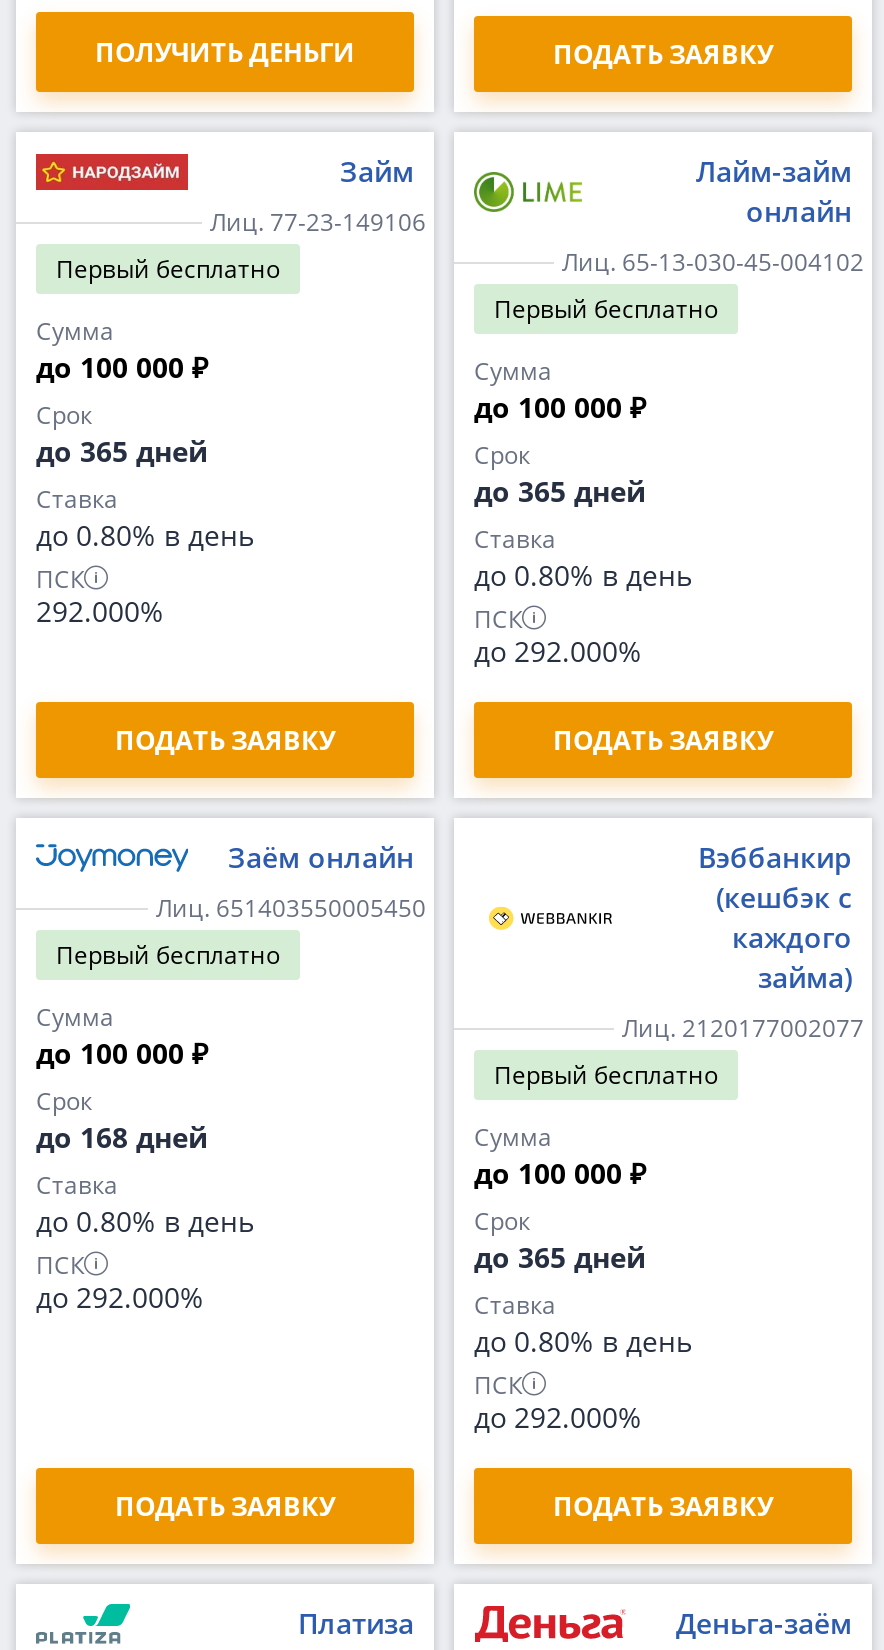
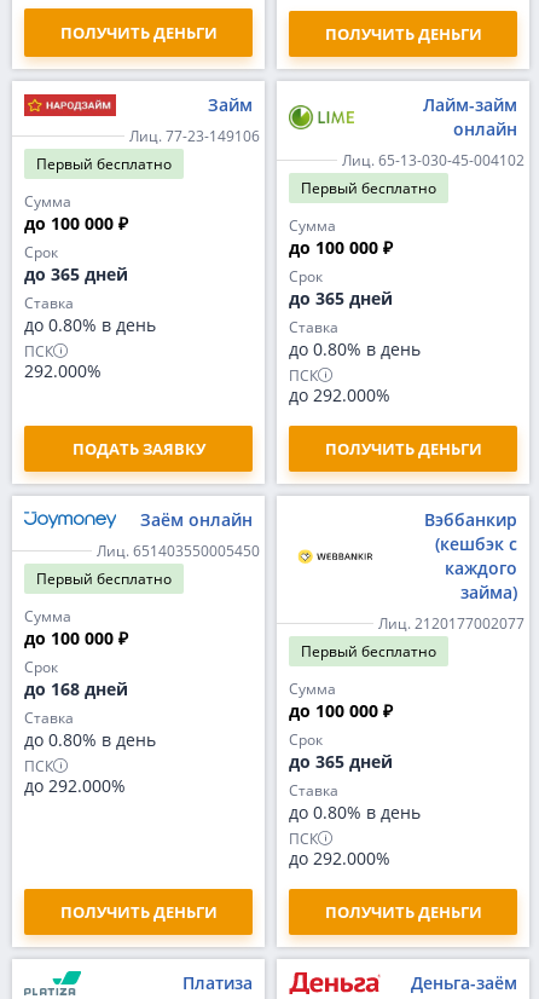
[553,36,773,72] ПОДАТЬ ЗАЯВКУ -> [324,23,482,45] ПОЛУЧИТЬ ДЕНЬГИ
[553,722,773,758] ПОДАТЬ ЗАЯВКУ -> [324,438,482,460] ПОЛУЧИТЬ ДЕНЬГИ
[115,1488,335,1524] ПОДАТЬ ЗАЯВКУ -> [60,901,217,923] ПОЛУЧИТЬ ДЕНЬГИ
[553,1488,773,1524] ПОДАТЬ ЗАЯВКУ -> [324,901,482,923] ПОЛУЧИТЬ ДЕНЬГИ

